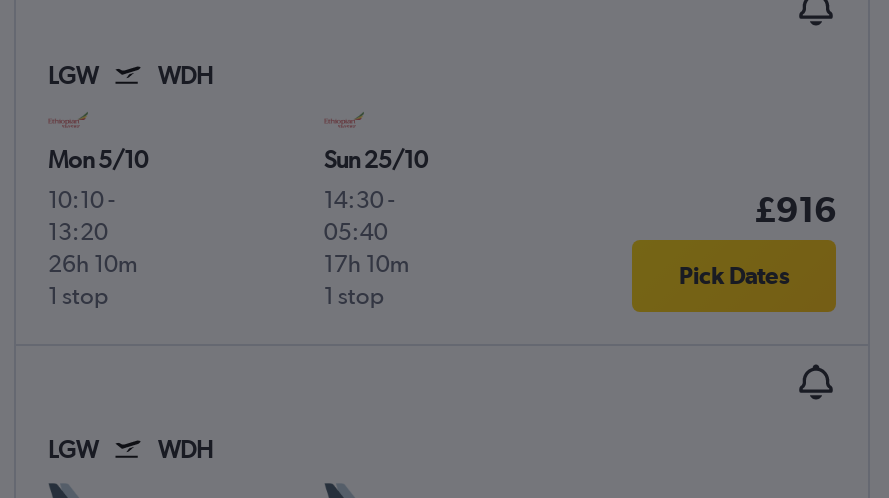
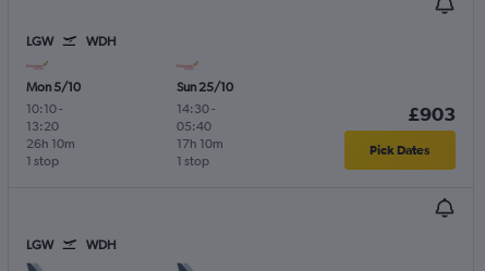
[754,188,836,228] £916 -> [408,103,456,124] £903

